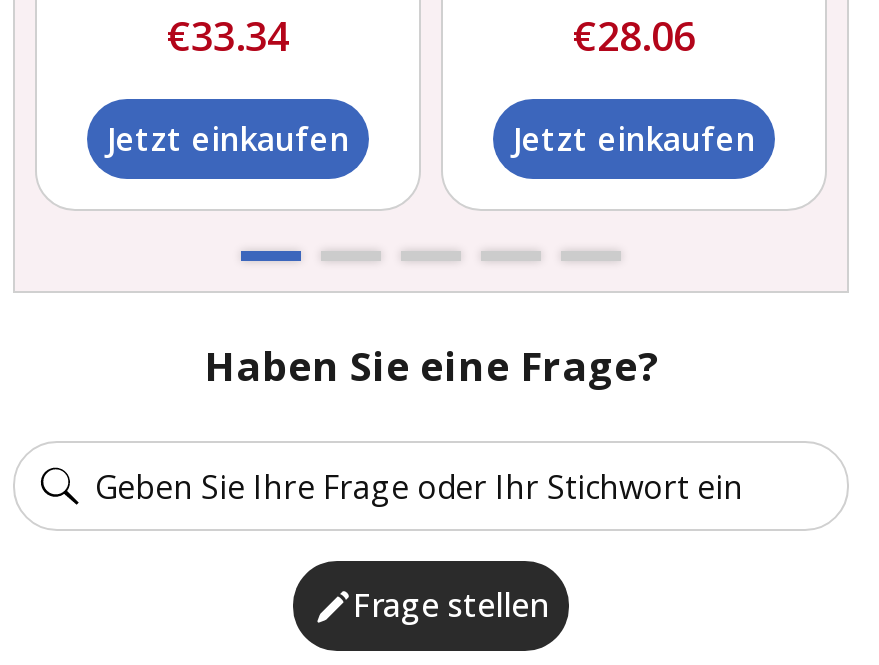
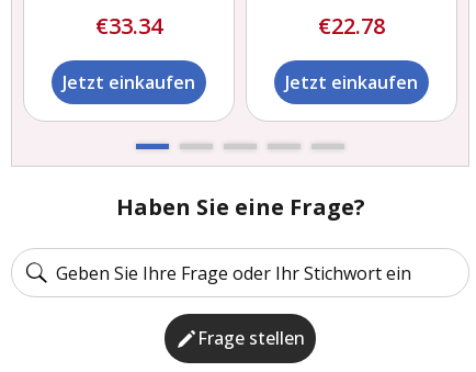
[573,9,695,63] €28.06 -> [318,11,385,41] €22.78

